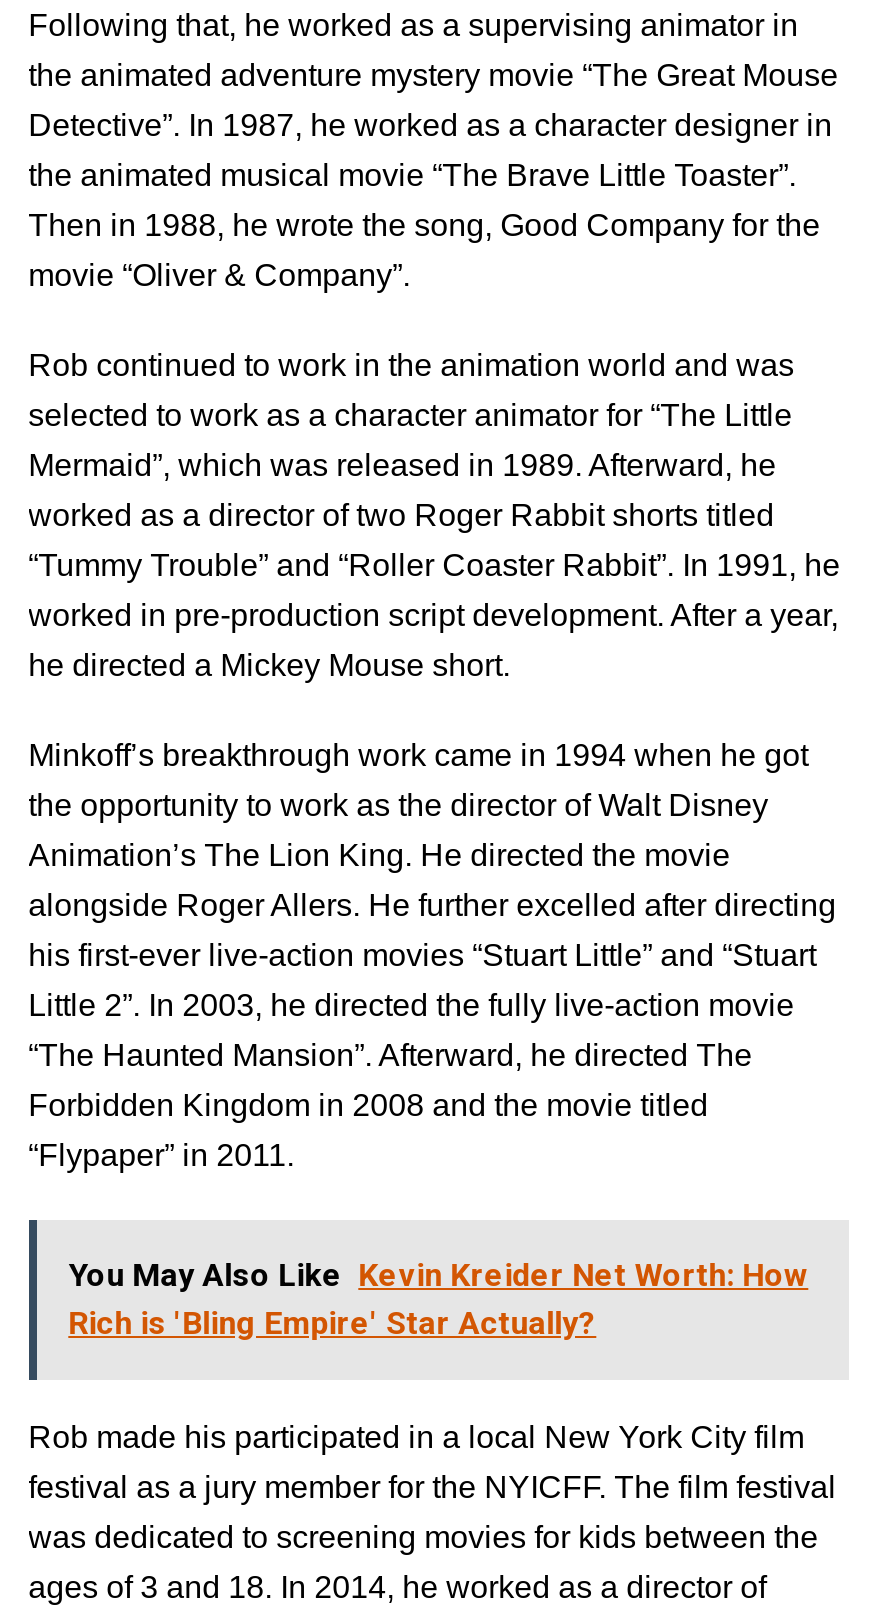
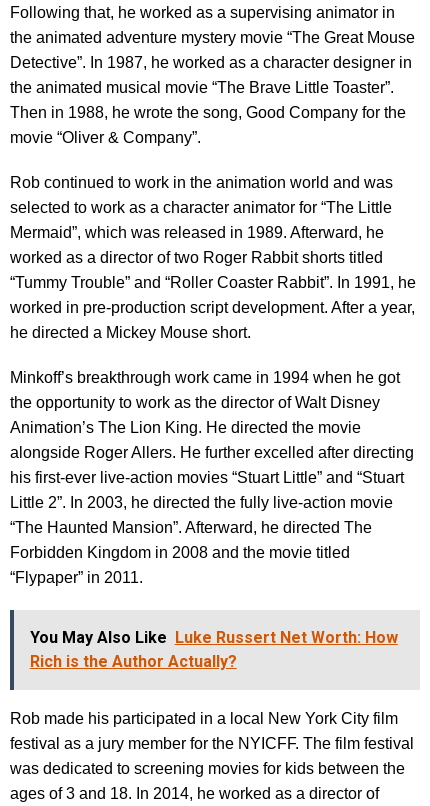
[68,1256,808,1342] You May Also Like Kevin Kreider Net Worth: How | Rich is 'Bling Empire' Star Actually? -> [30,628,398,671] You May Also Like Luke Russert Net Worth: How | Rich is the Author Actually?

